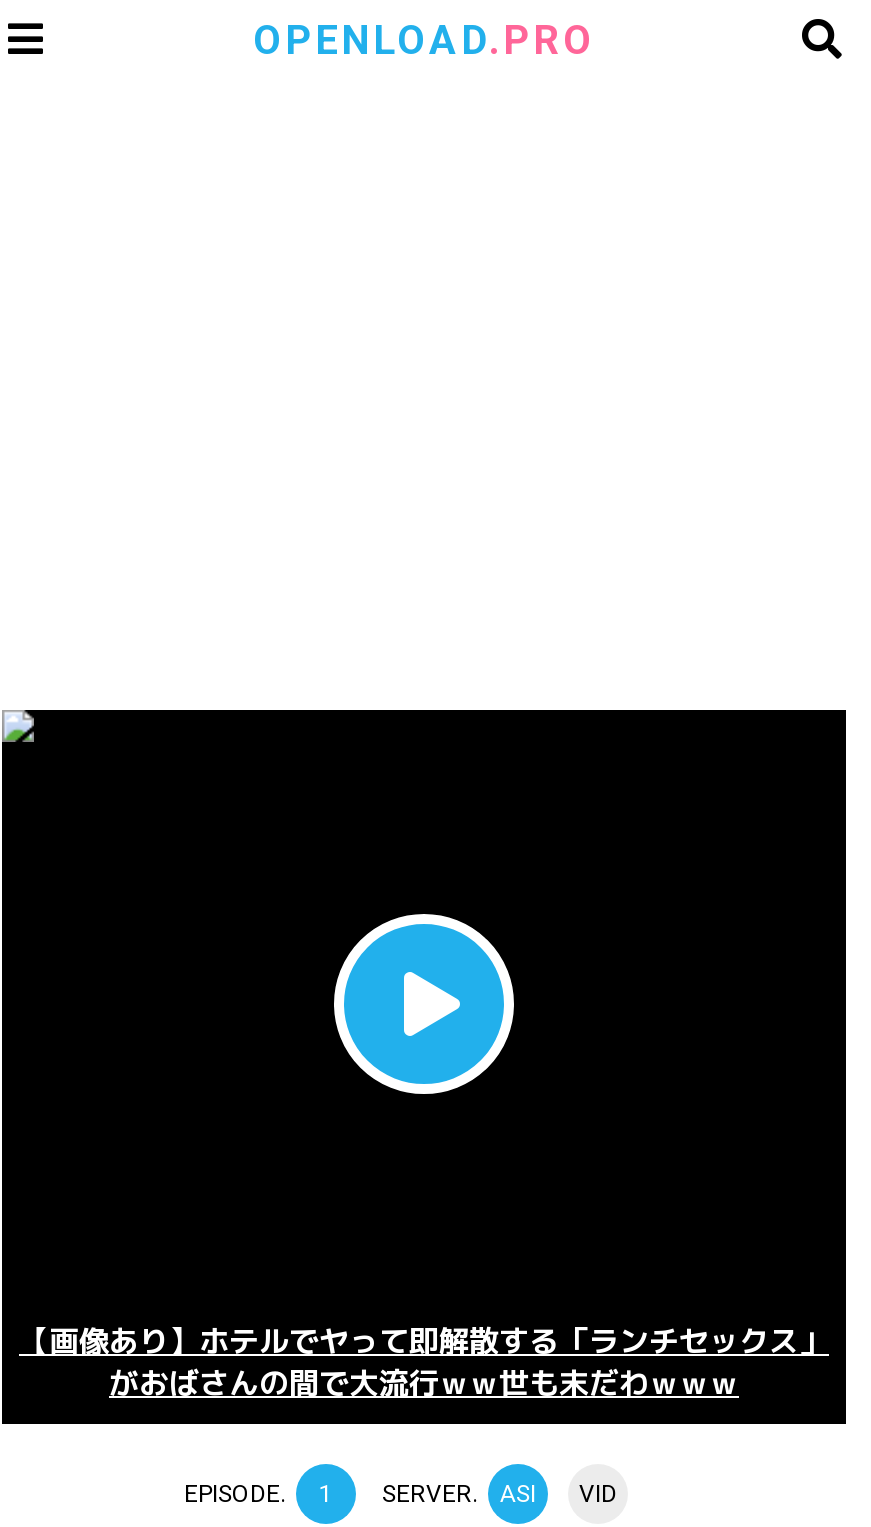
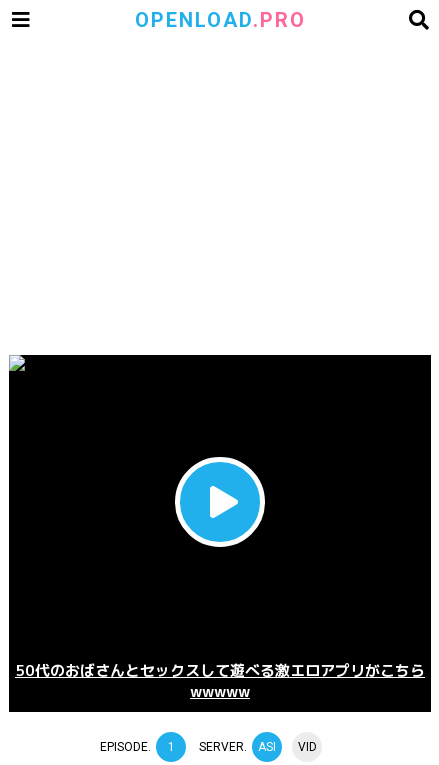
[19,1320,829,1404] 【画像あり】ホテルでヤって即解散する「ランチセックス」 | がおばさんの間で大流行ｗｗ世も末だわｗｗｗ -> [15,660,425,702] 50代のおばさんとセックスして遊べる激エロアプリがこちら | wwwww

